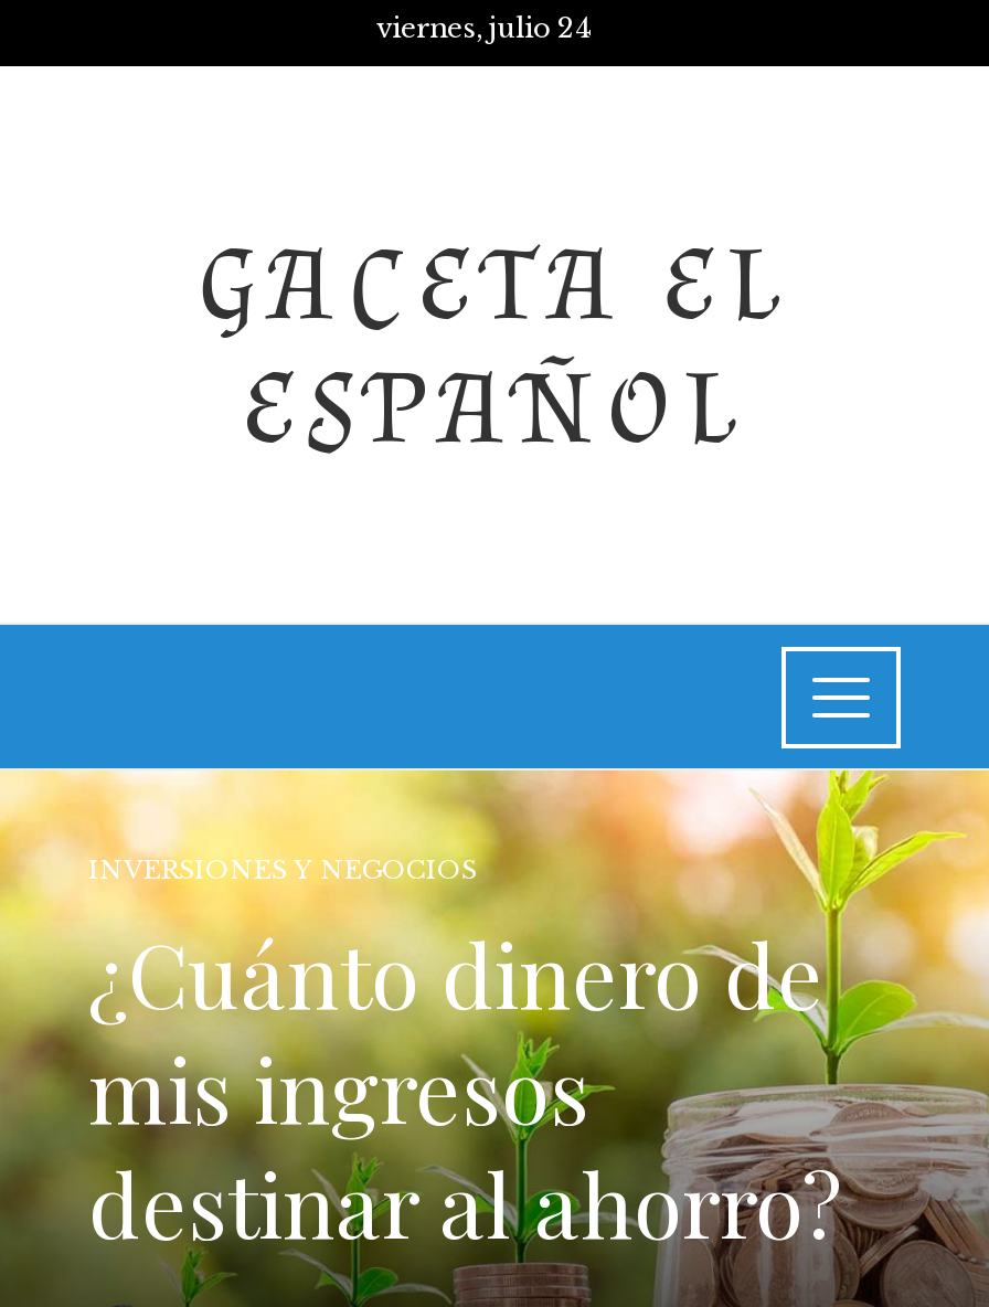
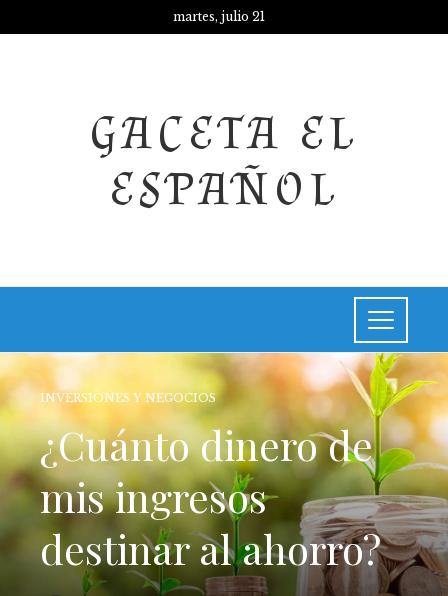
[376,11,591,44] viernes, julio 24 -> [173,9,265,24] martes, julio 21

